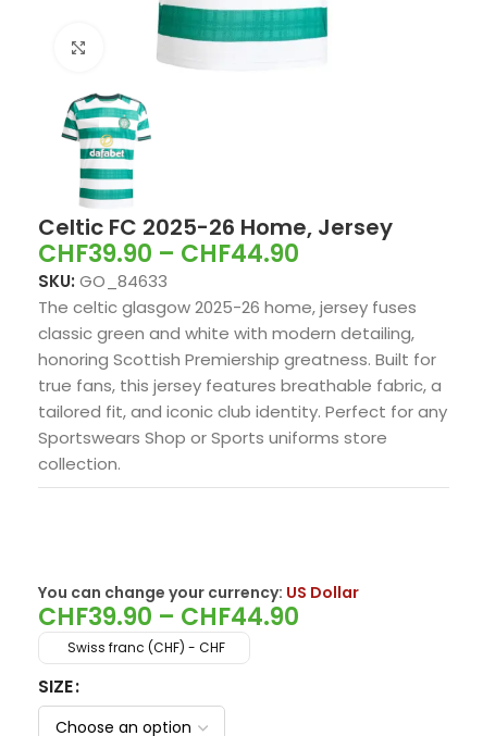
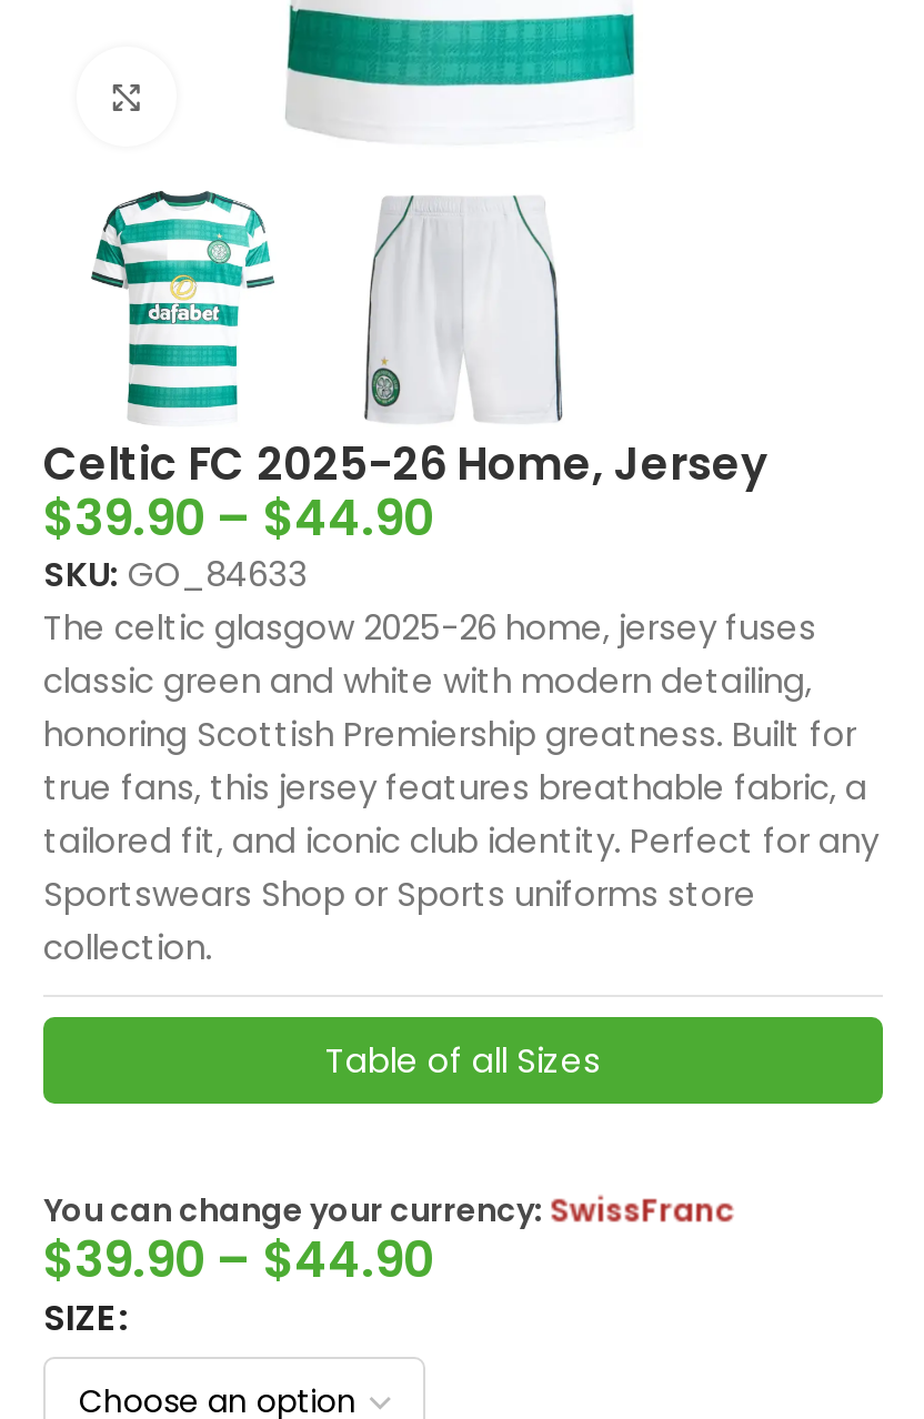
none -> [363,193,565,422] [image]
[38,237,299,271] CHF39.90 – CHF44.90 -> [43,484,434,553] $39.90 – $44.90
[38,582,359,657] You can change your currency: US Dollar | CHF39.90 – CHF44.90 | Swiss franc (CHF) - CHF -> [43,1037,739,1295] Table of all Sizes | You can change your currency: SwissFranc | $39.90 – $44.90

